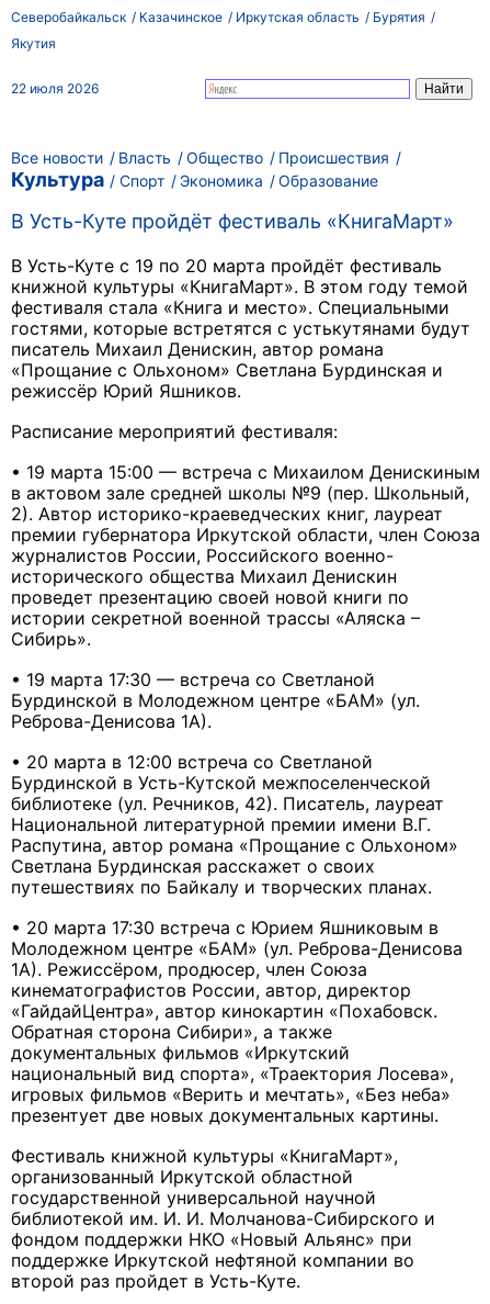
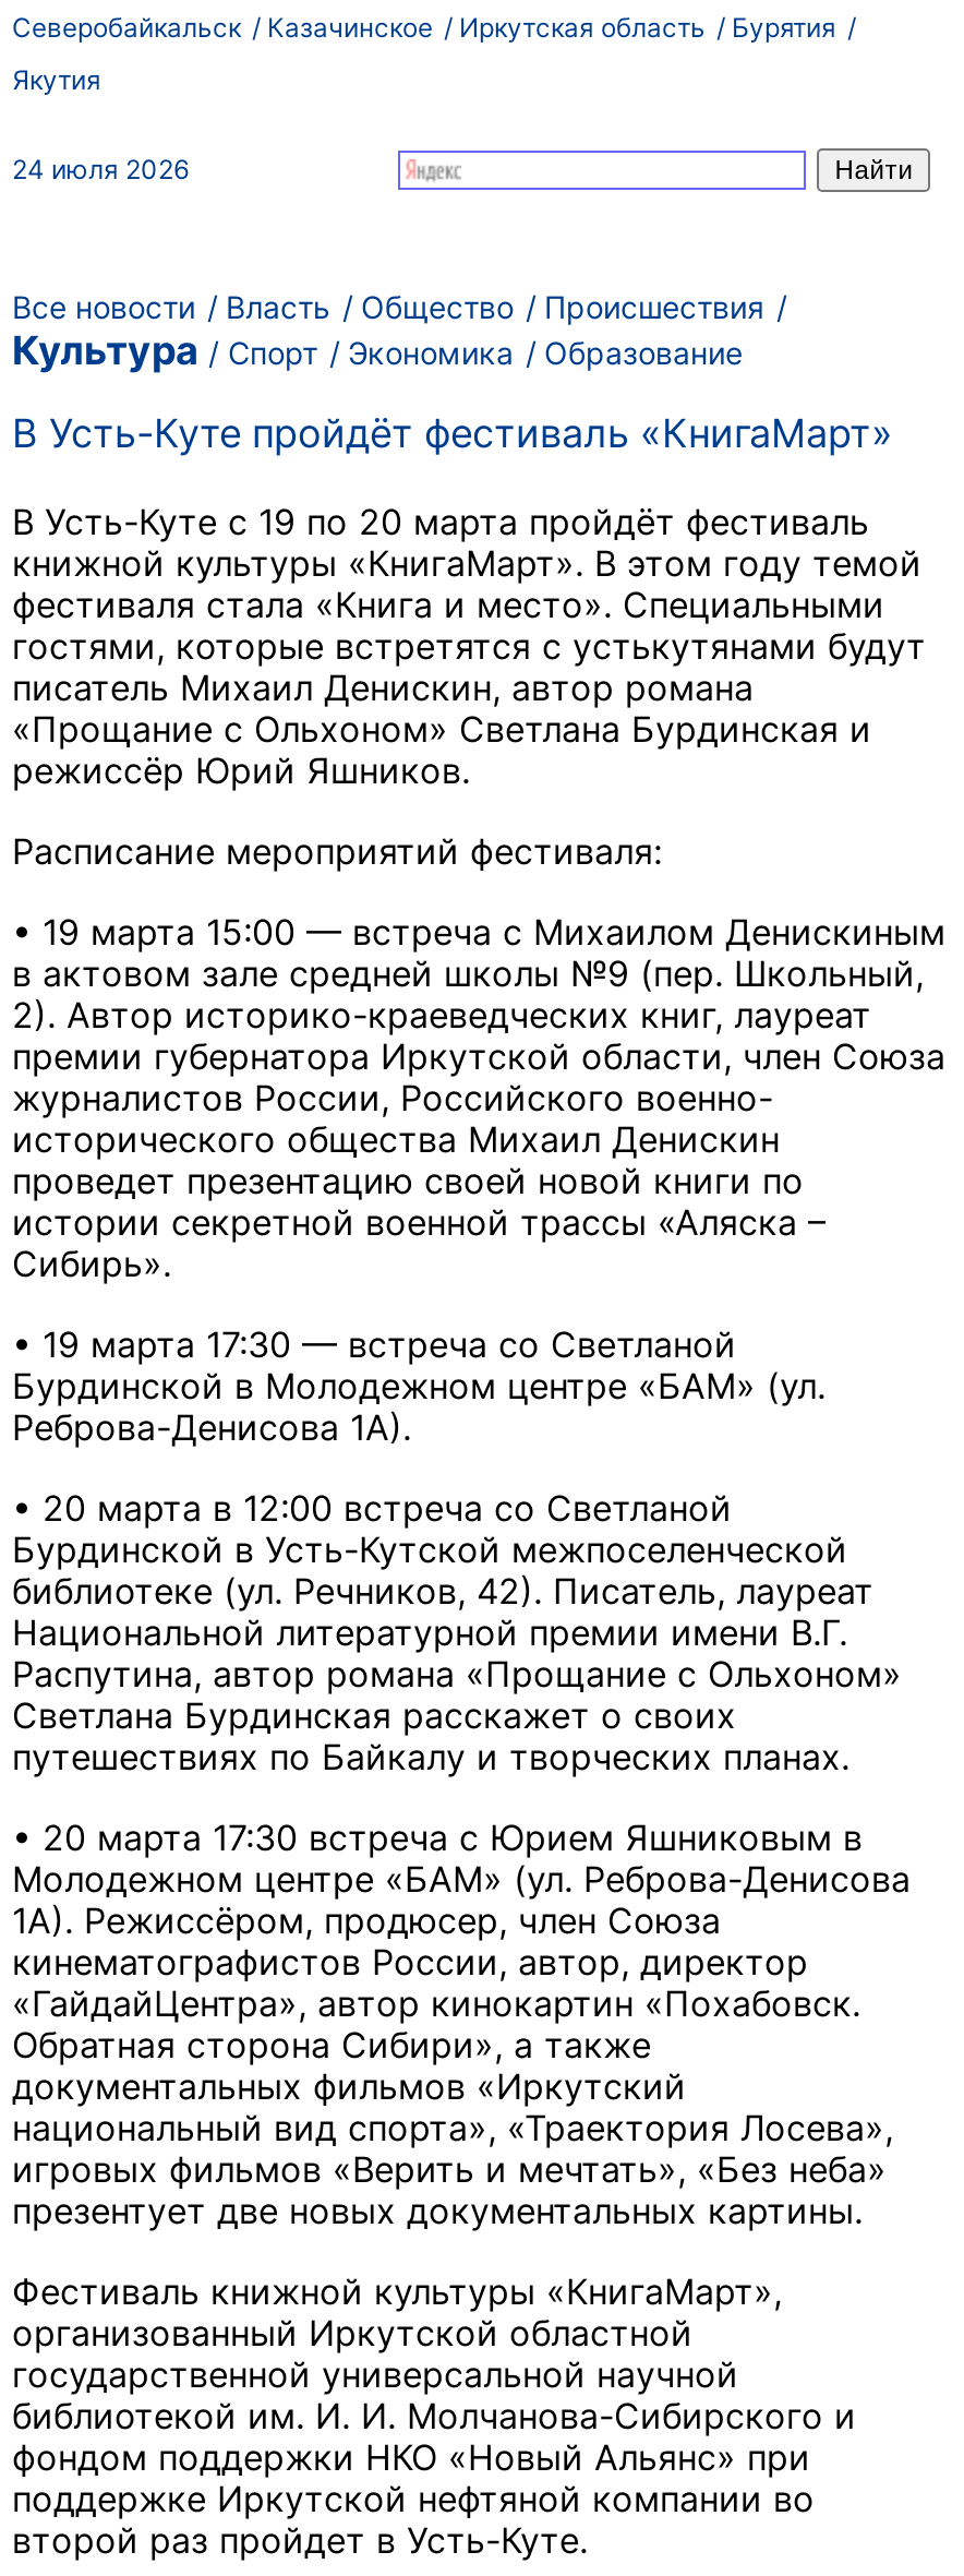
[11,80,99,96] 22 июля 2026 -> [12,152,189,184] 24 июля 2026

